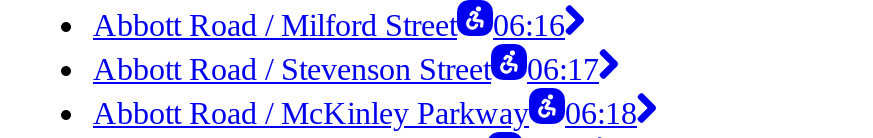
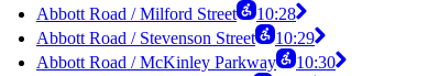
[93,8,565,42] Abbott Road / Milford Street 06:16 -> [36,5,296,23] Abbott Road / Milford Street 10:28
[93,52,599,86] Abbott Road / Stevenson Street 06:17 -> [36,29,315,48] Abbott Road / Stevenson Street 10:29
[93,96,637,130] Abbott Road / McKinley Parkway 06:18 -> [36,53,336,72] Abbott Road / McKinley Parkway 10:30

